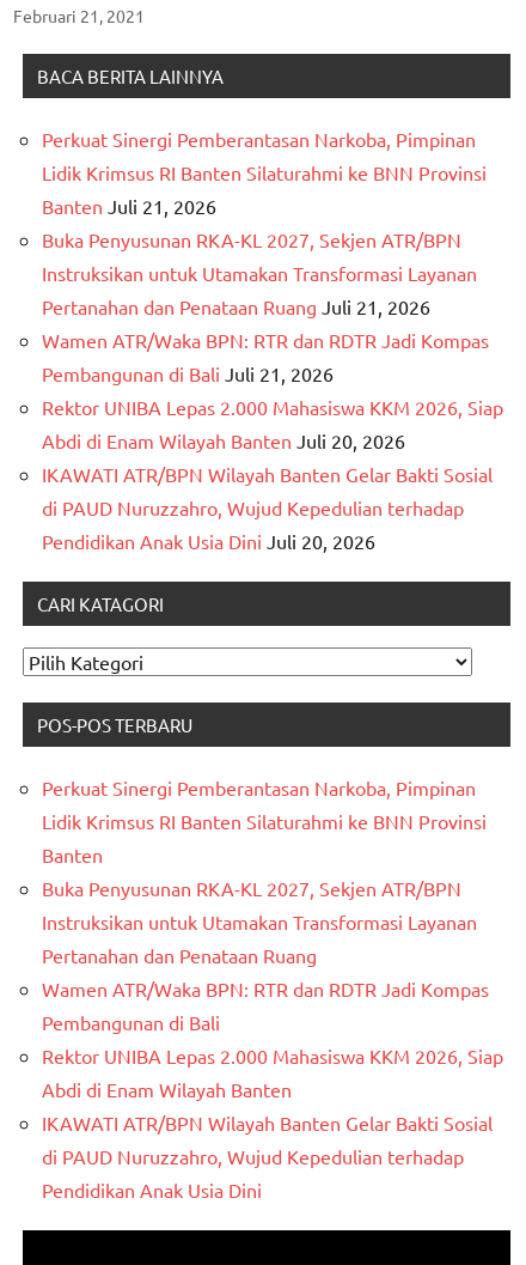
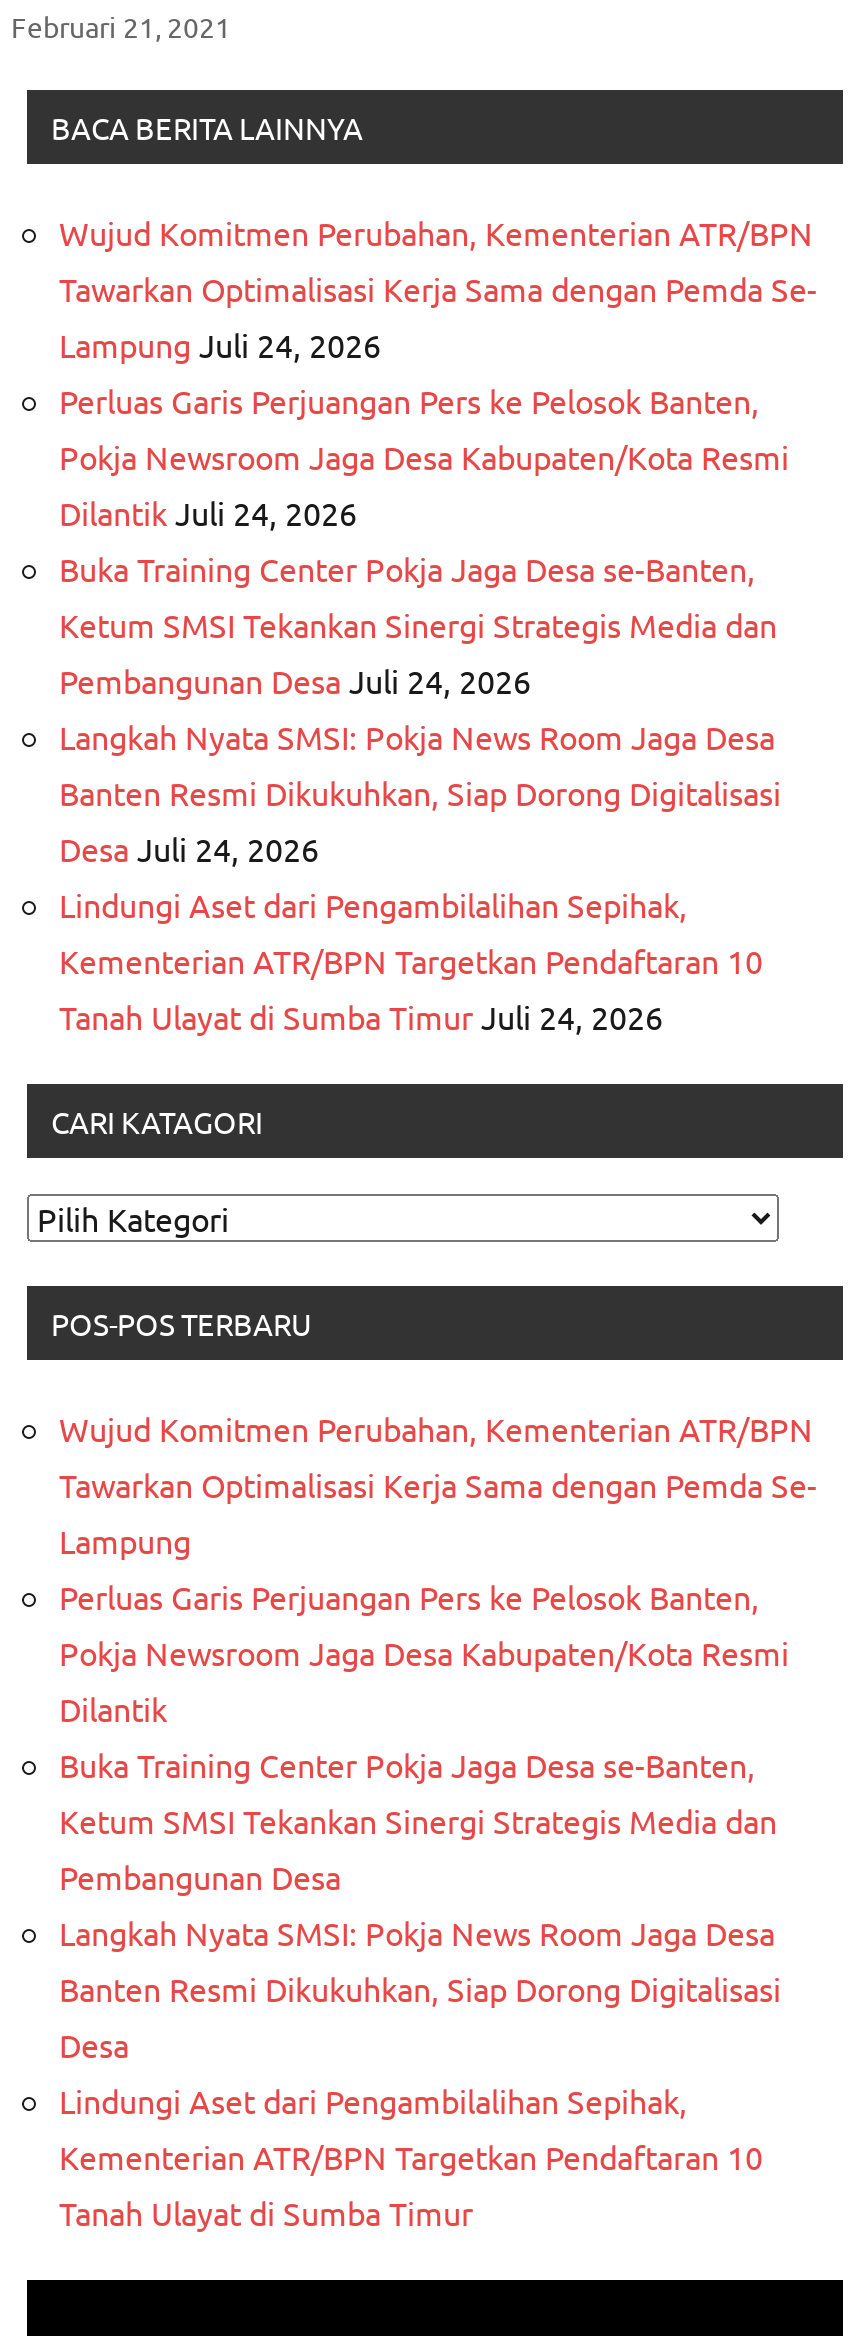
[42,127,503,553] Perkuat Sinergi Pemberantasan Narkoba, Pimpinan | Lidik Krimsus RI Banten Silaturahmi ke BNN Provinsi | Banten Juli 21, 2026 | Buka Penyusunan RKA-KL 2027, Sekjen ATR/BPN | Instruksikan untuk Utamakan Transformasi Layanan | Pertanahan dan Penataan Ruang Juli 21, 2026 | Wamen ATR/Waka BPN: RTR dan RDTR Jadi Kompas | Pembangunan di Bali Juli 21, 2026 | Rektor UNIBA Lepas 2.000 Mahasiswa KKM 2026, Siap | Abdi di Enam Wilayah Banten Juli 20, 2026 | IKAWATI ATR/BPN Wilayah Banten Gelar Bakti Sosial | di PAUD Nuruzzahro, Wujud Kepedulian terhadap | Pendidikan Anak Usia Dini Juli 20, 2026 -> [59,212,817,1036] Wujud Komitmen Perubahan, Kementerian ATR/BPN | Tawarkan Optimalisasi Kerja Sama dengan Pemda Se- | Lampung Juli 24, 2026 | Perluas Garis Perjuangan Pers ke Pelosok Banten, | Pokja Newsroom Jaga Desa Kabupaten/Kota Resmi | Dilantik Juli 24, 2026 | Buka Training Center Pokja Jaga Desa se-Banten, | Ketum SMSI Tekankan Sinergi Strategis Media dan | Pembangunan Desa Juli 24, 2026 | Langkah Nyata SMSI: Pokja News Room Jaga Desa | Banten Resmi Dikukuhkan, Siap Dorong Digitalisasi | Desa Juli 24, 2026 | Lindungi Aset dari Pengambilalihan Sepihak, | Kementerian ATR/BPN Targetkan Pendaftaran 10 | Tanah Ulayat di Sumba Timur Juli 24, 2026
[42,776,503,1202] Perkuat Sinergi Pemberantasan Narkoba, Pimpinan | Lidik Krimsus RI Banten Silaturahmi ke BNN Provinsi | Banten | Buka Penyusunan RKA-KL 2027, Sekjen ATR/BPN | Instruksikan untuk Utamakan Transformasi Layanan | Pertanahan dan Penataan Ruang | Wamen ATR/Waka BPN: RTR dan RDTR Jadi Kompas | Pembangunan di Bali | Rektor UNIBA Lepas 2.000 Mahasiswa KKM 2026, Siap | Abdi di Enam Wilayah Banten | IKAWATI ATR/BPN Wilayah Banten Gelar Bakti Sosial | di PAUD Nuruzzahro, Wujud Kepedulian terhadap | Pendidikan Anak Usia Dini -> [59,1408,817,2232] Wujud Komitmen Perubahan, Kementerian ATR/BPN | Tawarkan Optimalisasi Kerja Sama dengan Pemda Se- | Lampung | Perluas Garis Perjuangan Pers ke Pelosok Banten, | Pokja Newsroom Jaga Desa Kabupaten/Kota Resmi | Dilantik | Buka Training Center Pokja Jaga Desa se-Banten, | Ketum SMSI Tekankan Sinergi Strategis Media dan | Pembangunan Desa | Langkah Nyata SMSI: Pokja News Room Jaga Desa | Banten Resmi Dikukuhkan, Siap Dorong Digitalisasi | Desa | Lindungi Aset dari Pengambilalihan Sepihak, | Kementerian ATR/BPN Targetkan Pendaftaran 10 | Tanah Ulayat di Sumba Timur

